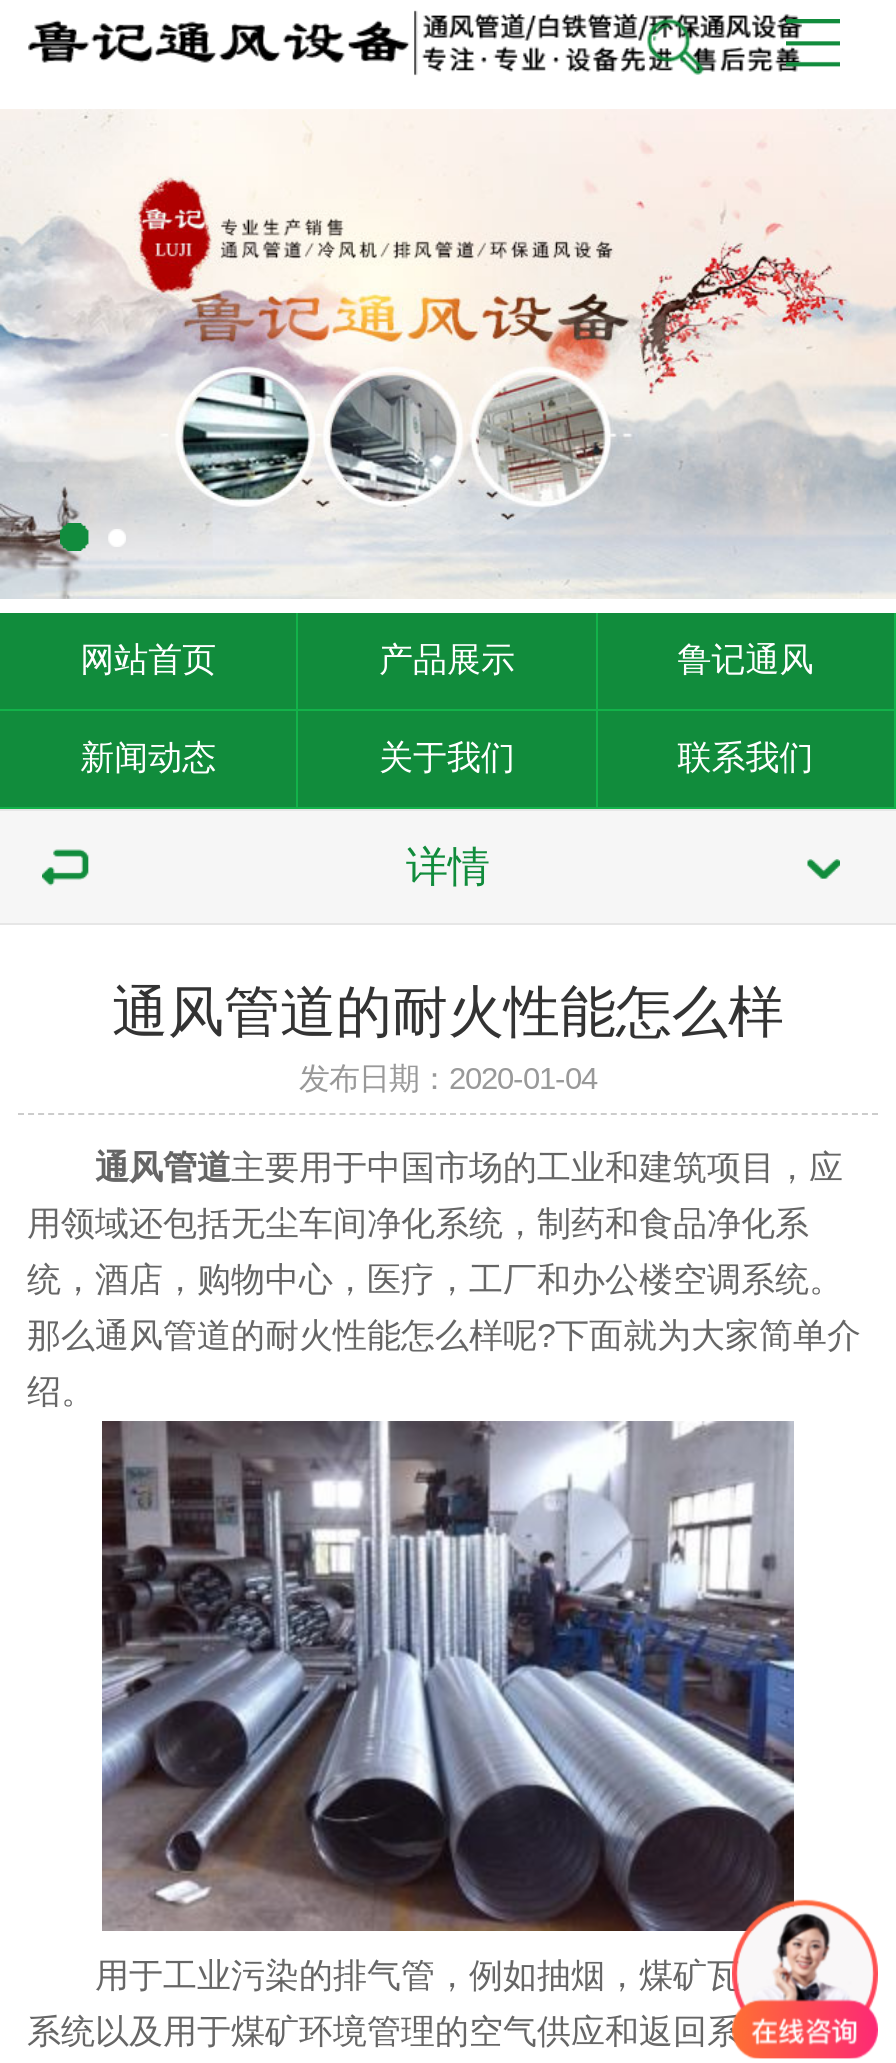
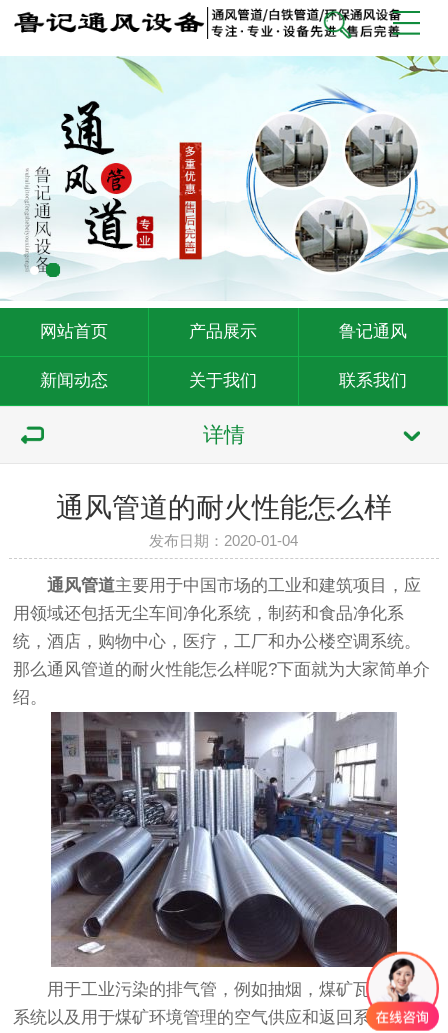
[6,109,890,599] [image] -> [3,55,445,300] [image]

